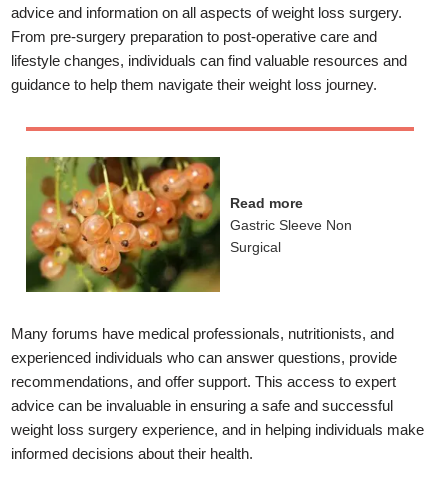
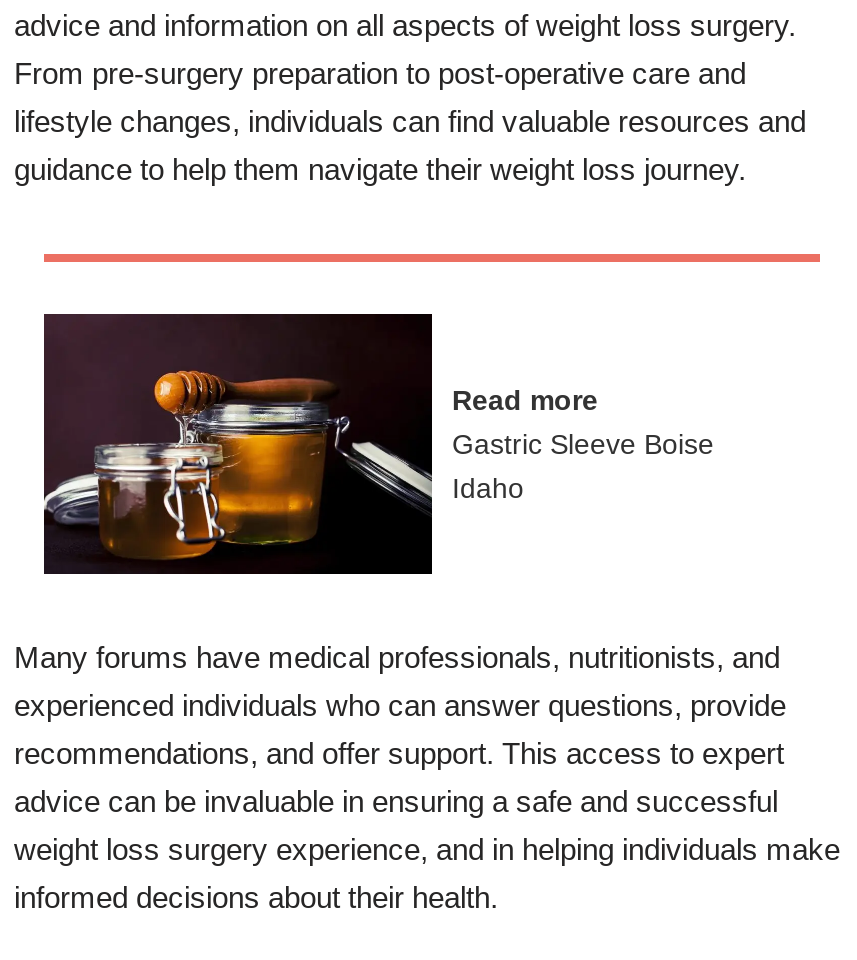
[25,156,352,293] [image] | Gastric Sleeve Non | Surgical -> [42,312,714,576] [image] | Gastric Sleeve Boise | Idaho

